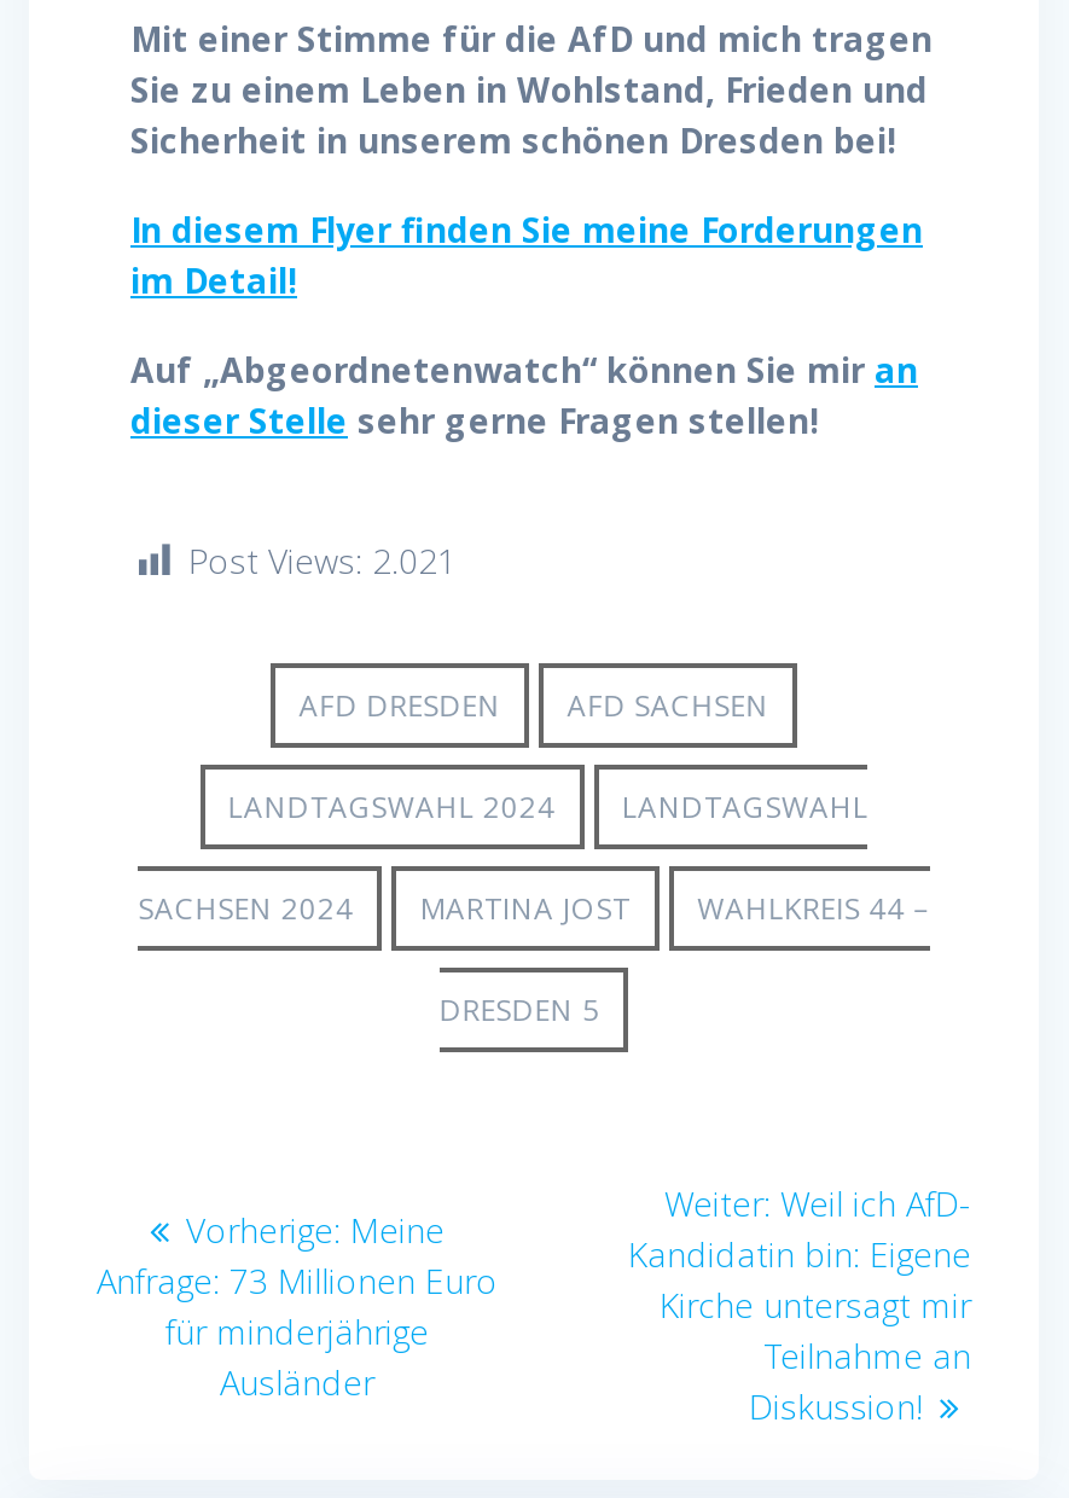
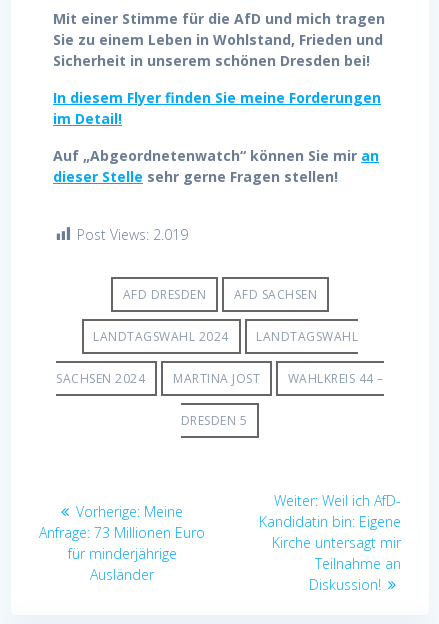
[188,537,457,583] Post Views: 2.021 -> [77,225,188,244] Post Views: 2.019

